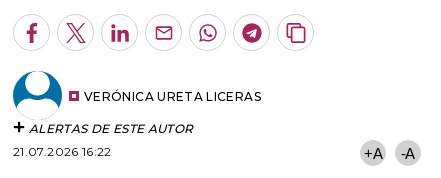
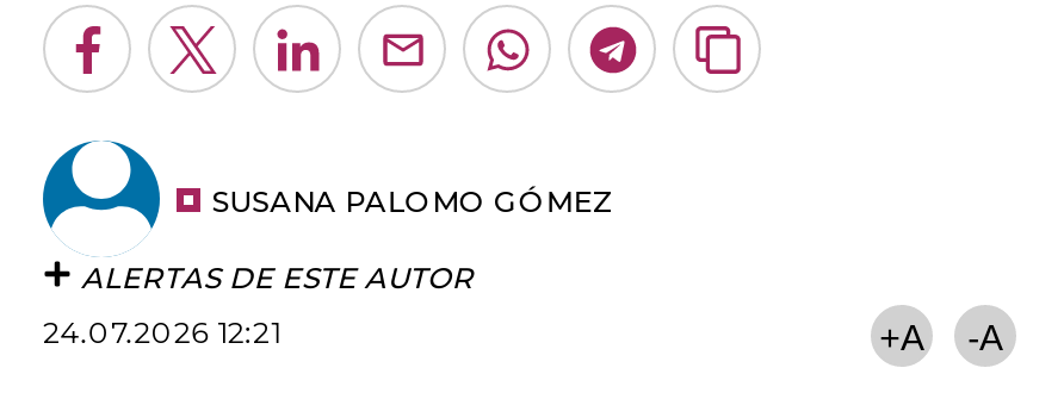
[84,89,261,104] VERÓNICA URETA LICERAS -> [212,184,615,220] SUSANA PALOMO GÓMEZ
[13,144,112,159] 21.07.2026 16:22 -> [43,315,281,351] 24.07.2026 12:21

